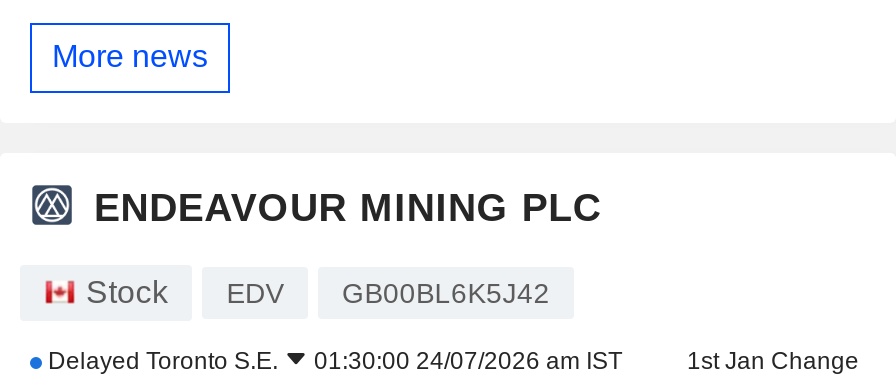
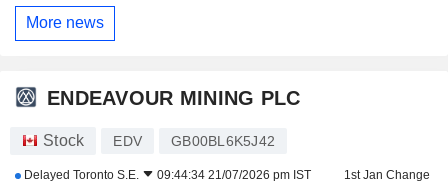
[42,347,622,375] Delayed Toronto S.E. 01:30:00 24/07/2026 am IST -> [21,168,311,182] Delayed Toronto S.E. 09:44:34 21/07/2026 pm IST

